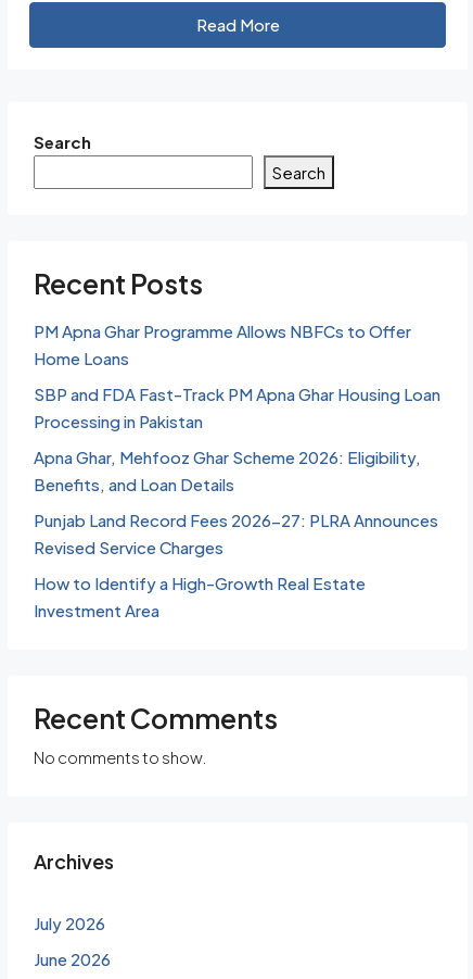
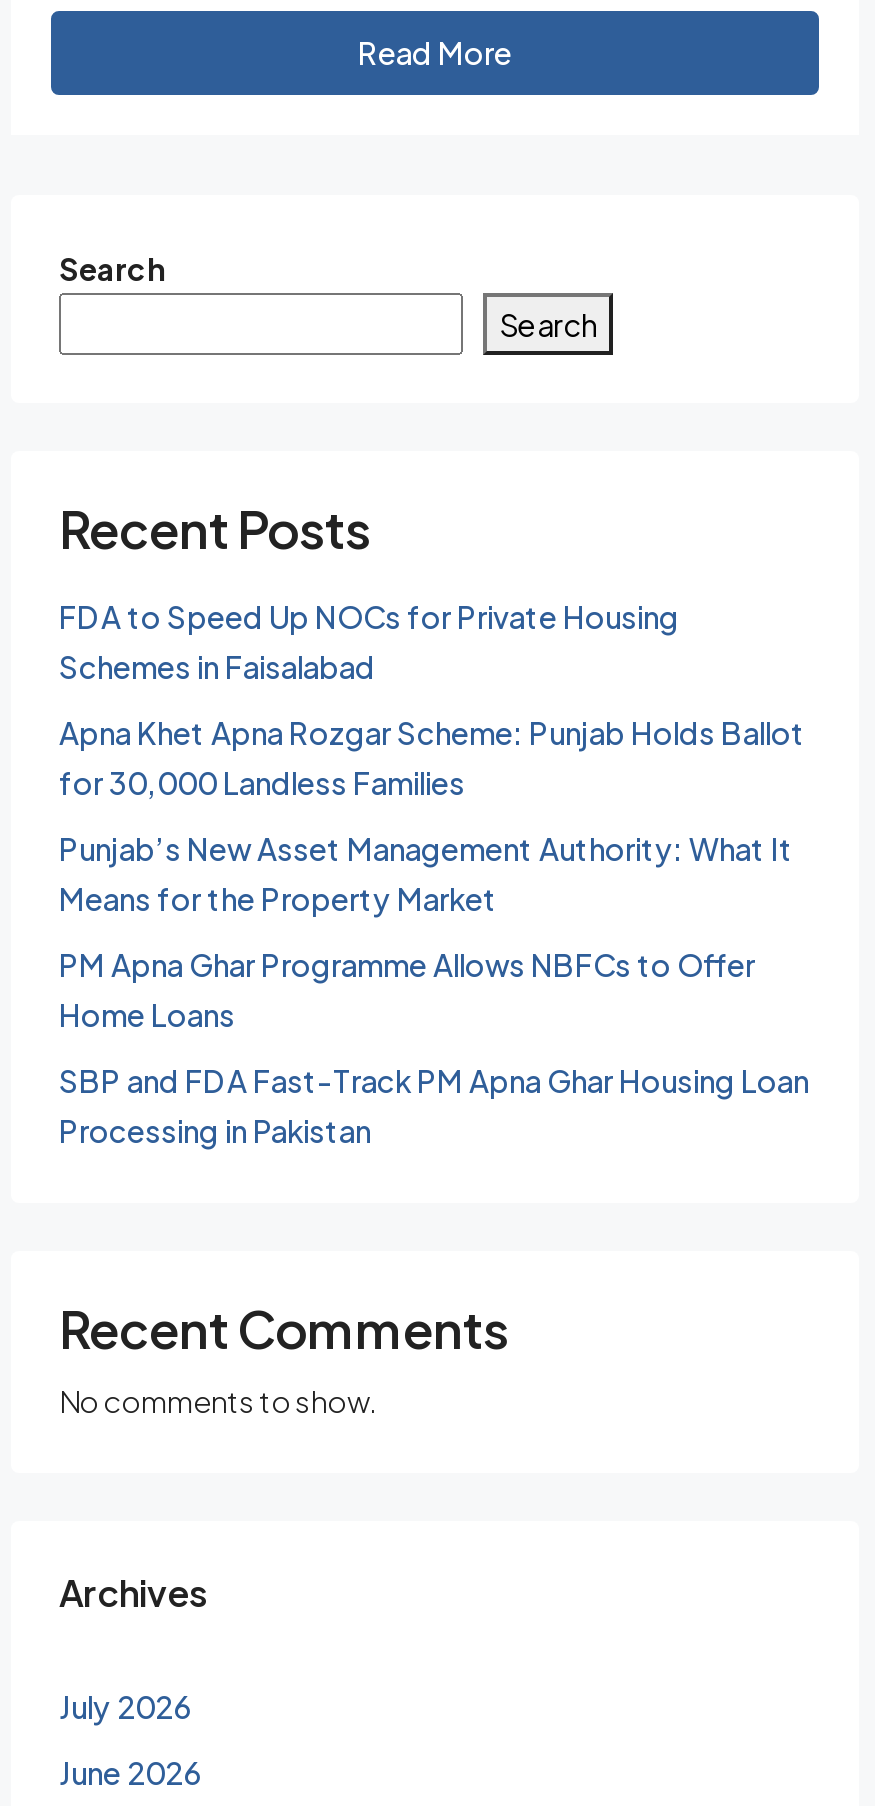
none -> [59,597,805,917] FDA to Speed Up NOCs for Private Housing | Schemes in Faisalabad | Apna Khet Apna Rozgar Scheme: Punjab Holds Ballot | for 30,000 Landless Families | Punjab’s New Asset Management Authority: What It | Means for the Property Market
moved [34,321,440,431] -> [59,945,809,1149]: PM Apna Ghar Programme Allows NBFCs to Offer | Home Loans | SBP and FDA Fast-Track PM Apna Ghar Housing Loan | Processing in Pakistan
[34,447,438,620] Apna Ghar, Mehfooz Ghar Scheme 2026: Eligibility, | Benefits, and Loan Details | Punjab Land Record Fees 2026-27: PLRA Announces | Revised Service Charges | How to Identify a High-Growth Real Estate | Investment Area -> none

